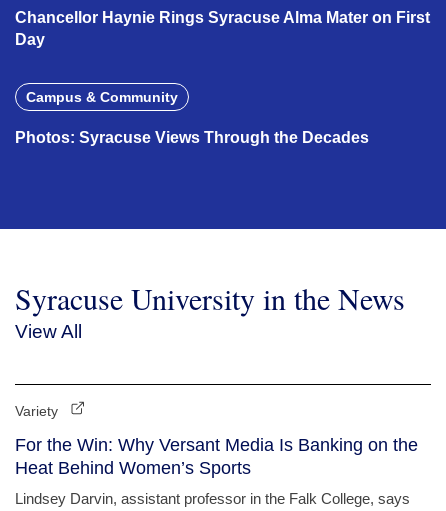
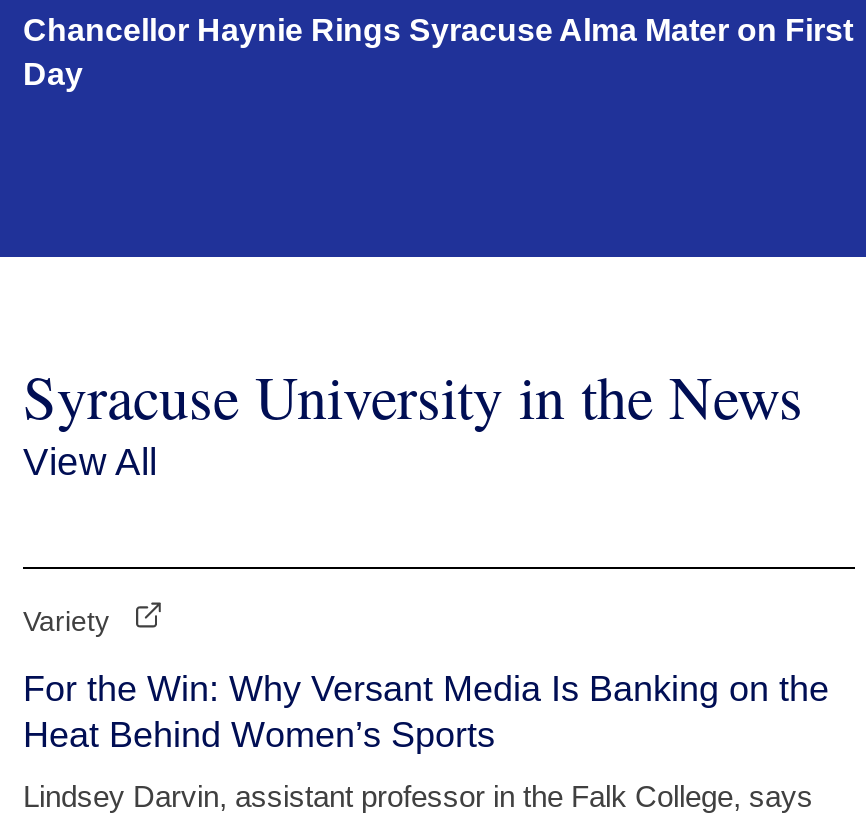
[15,89,369,146] Campus & Community | Photos: Syracuse Views Through the Decades -> none

